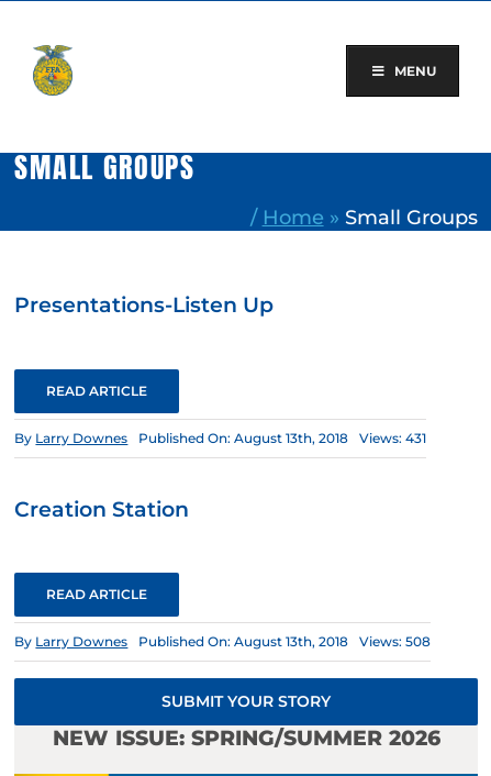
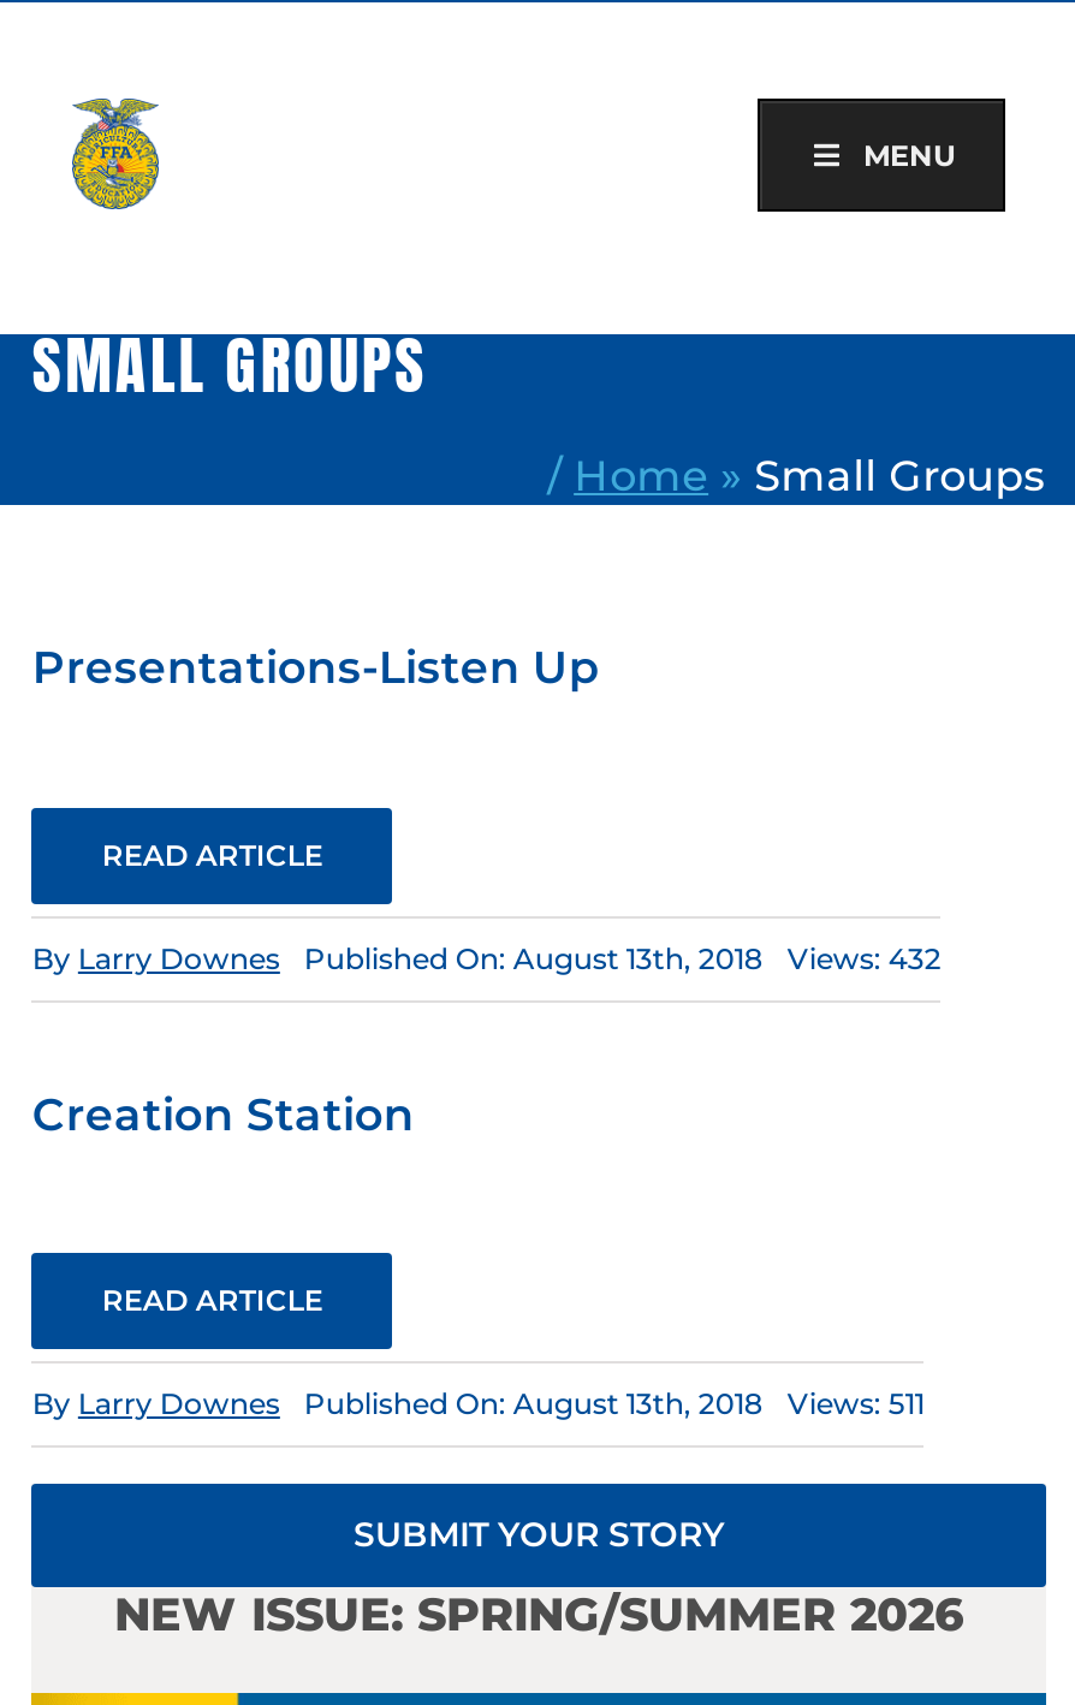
[15,430,427,446] By Larry Downes Published On: August 13th, 2018 Views: 431 -> [32,941,941,977] By Larry Downes Published On: August 13th, 2018 Views: 432
[15,633,431,650] By Larry Downes Published On: August 13th, 2018 Views: 508 -> [32,1386,924,1422] By Larry Downes Published On: August 13th, 2018 Views: 511

